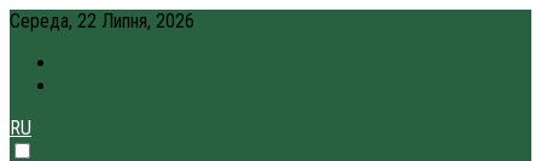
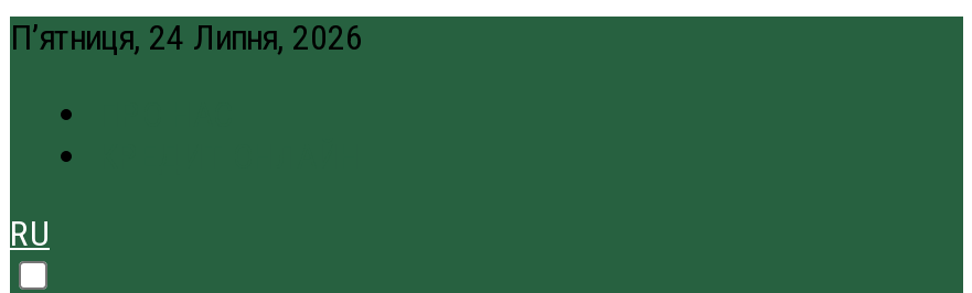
[10,10,194,32] Середа, 22 Липня, 2026 -> [10,17,363,58] П’ятниця, 24 Липня, 2026

